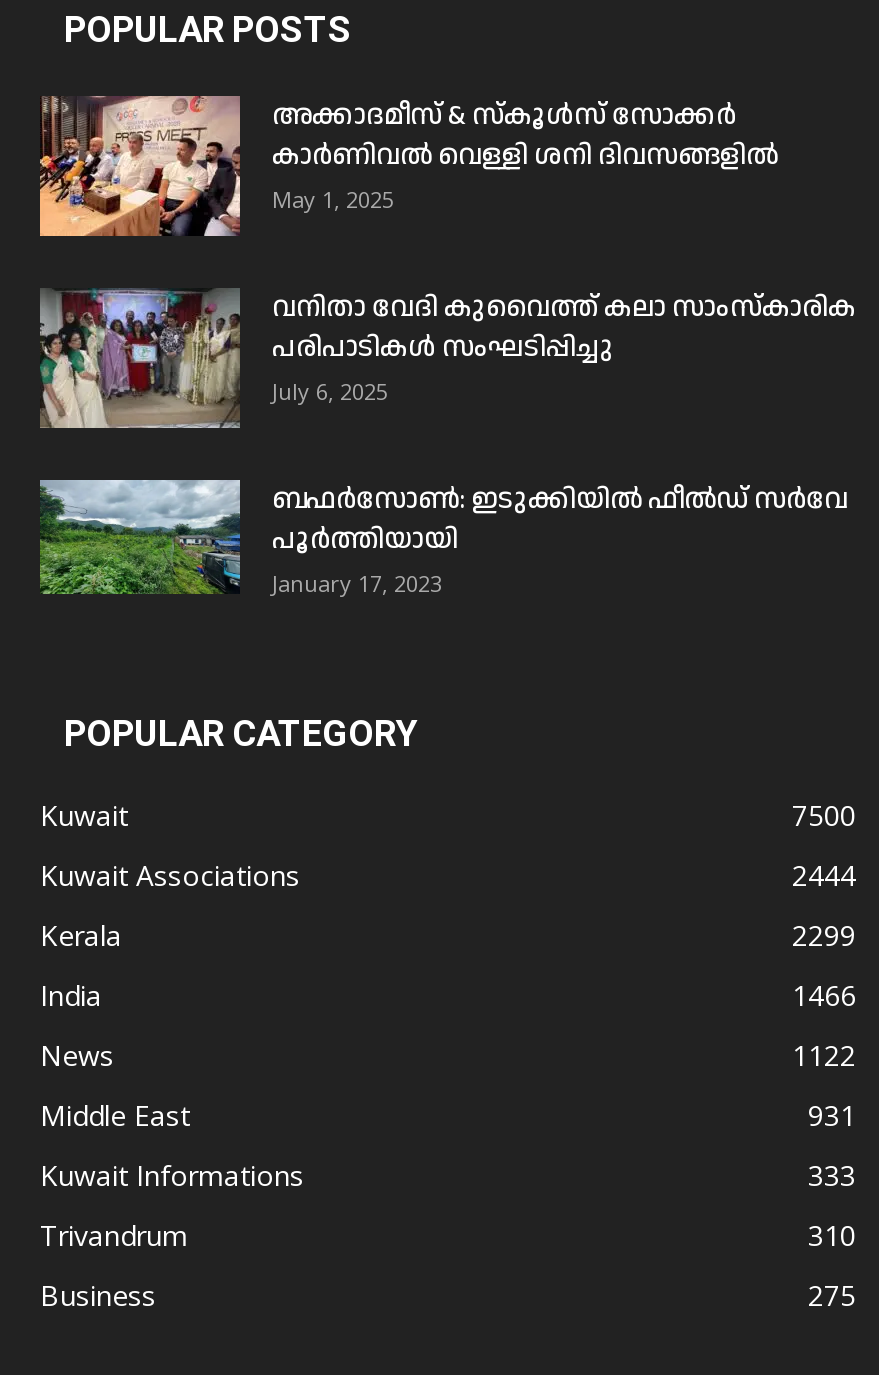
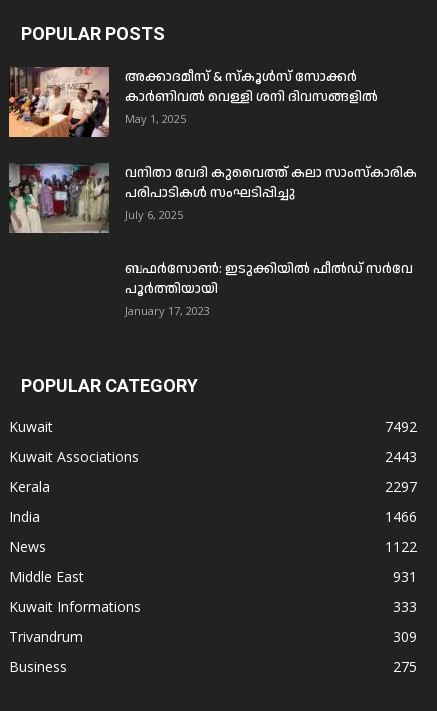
[38,478,242,596] [image] -> none
[792,796,856,834] 7500 -> [385,417,417,436] 7492
[792,856,856,894] 2444 -> [385,447,417,466] 2443
[792,916,856,954] 2299 -> [385,477,417,496] 2297
[808,1216,856,1254] 310 -> [393,627,417,646] 309

